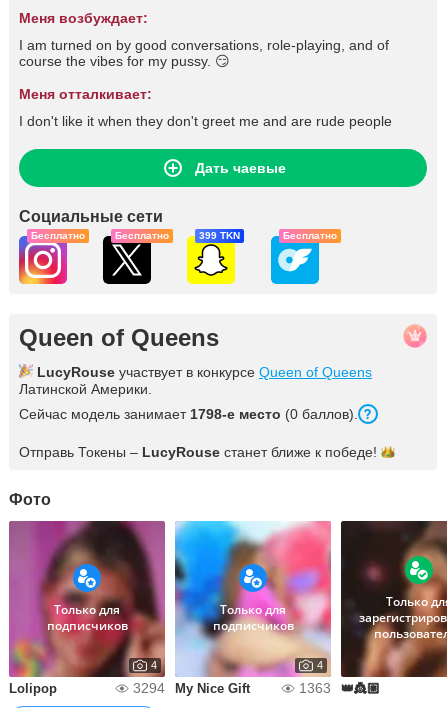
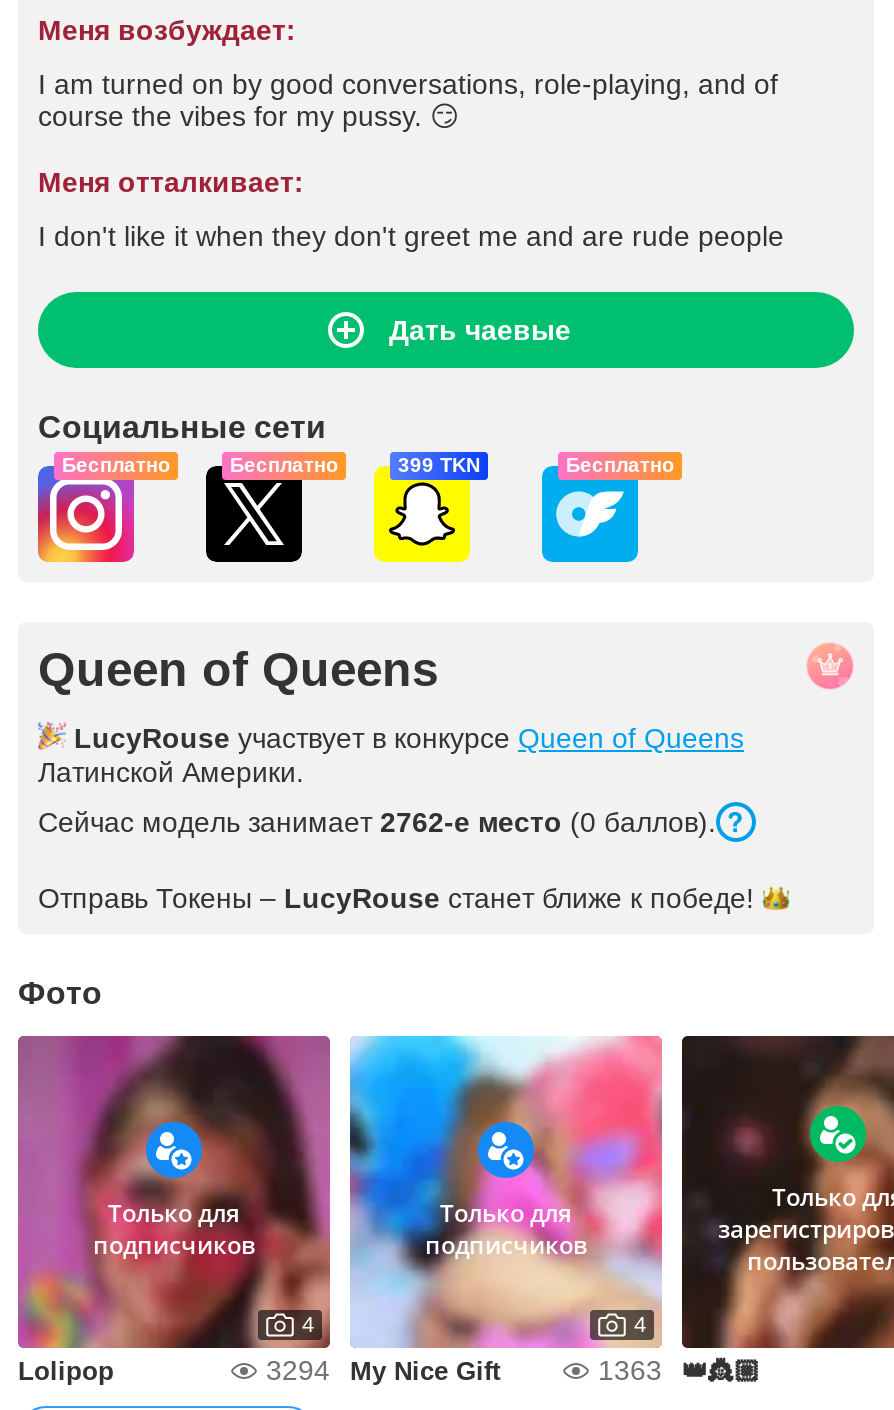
[19,406,358,422] Сейчас модель занимает 1798-е место (0 баллов). -> [38,806,716,838] Сейчас модель занимает 2762-е место (0 баллов).

